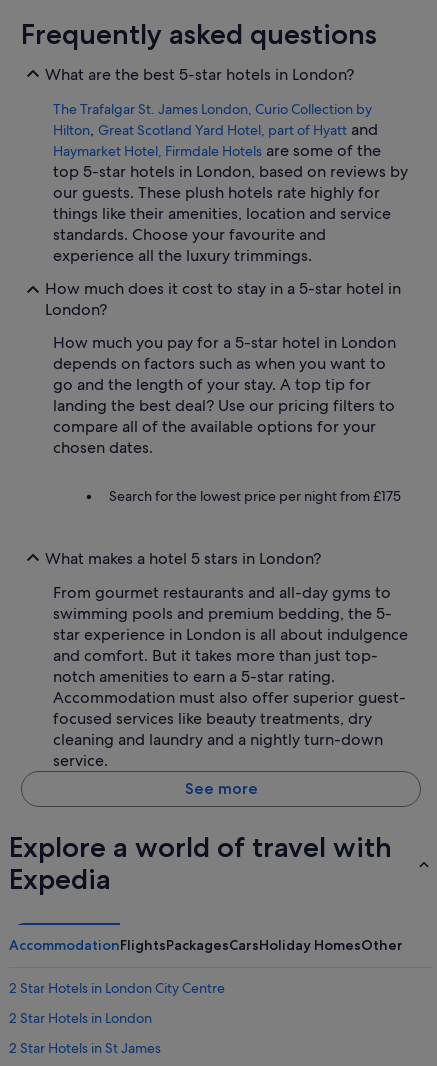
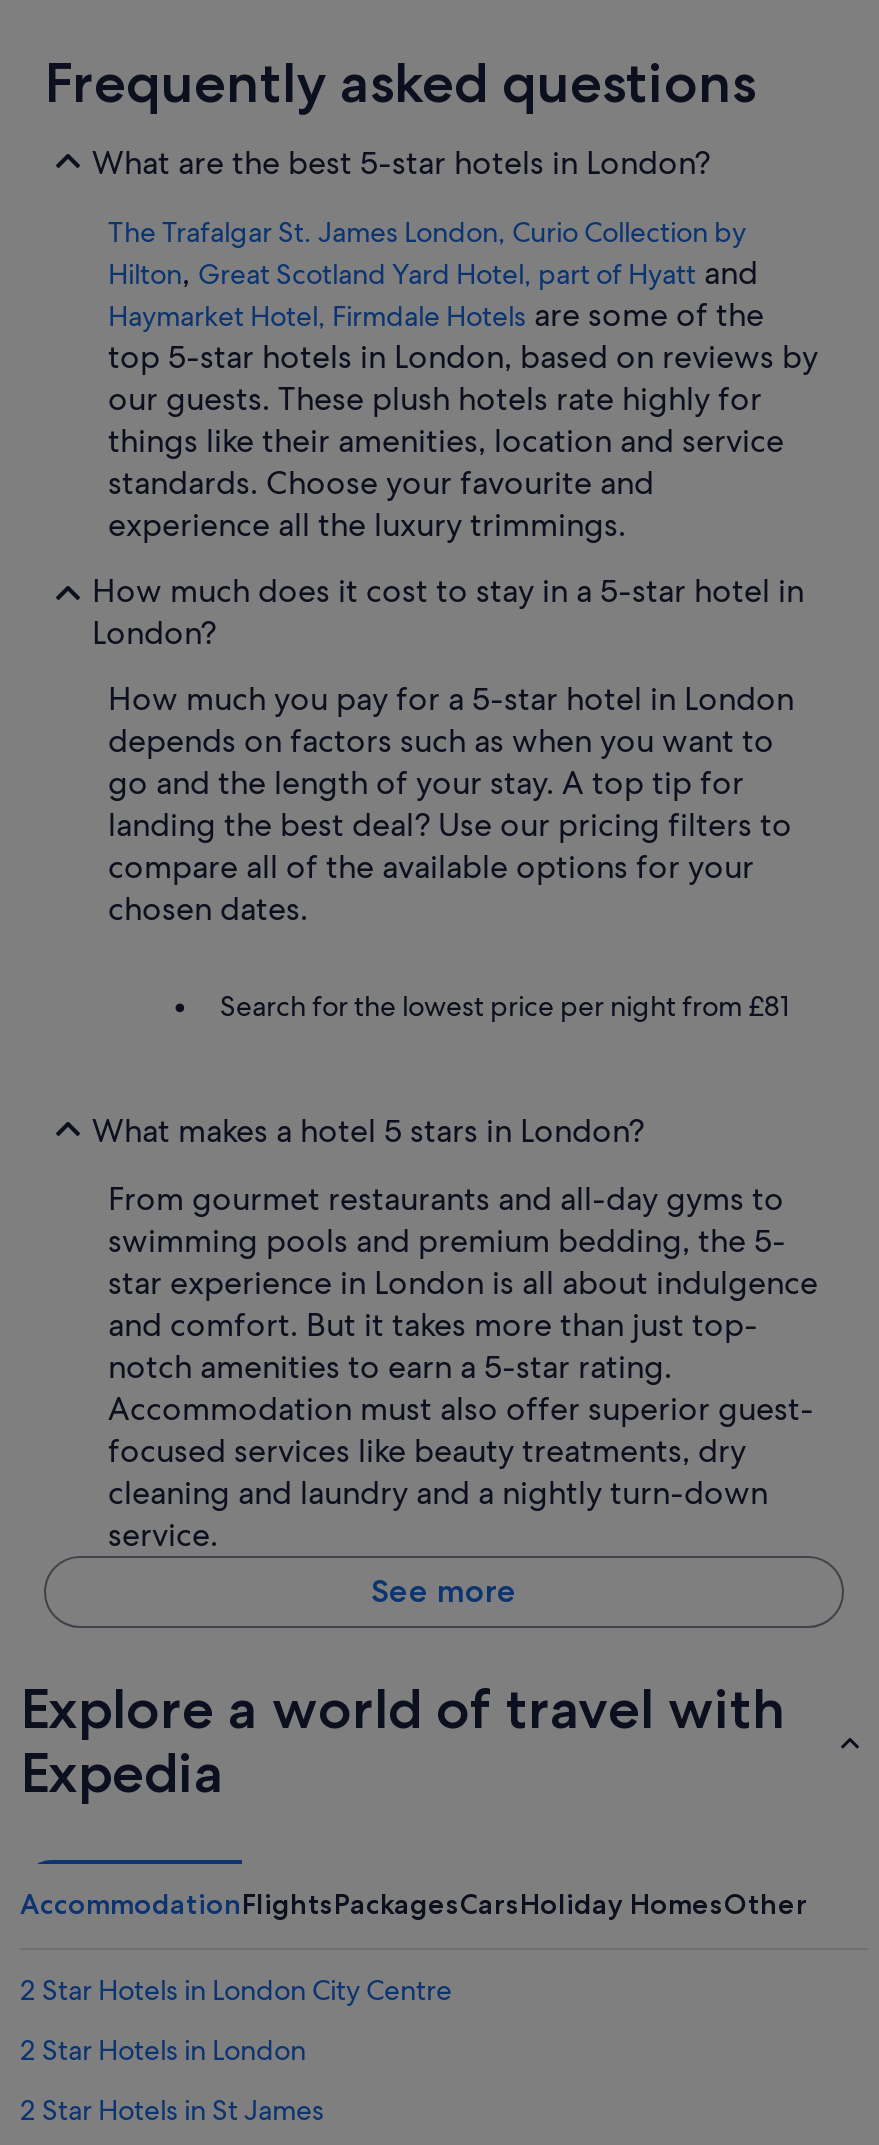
[109,487,401,505] Search for the lowest price per night from £175 -> [220,989,790,1025] Search for the lowest price per night from £81

